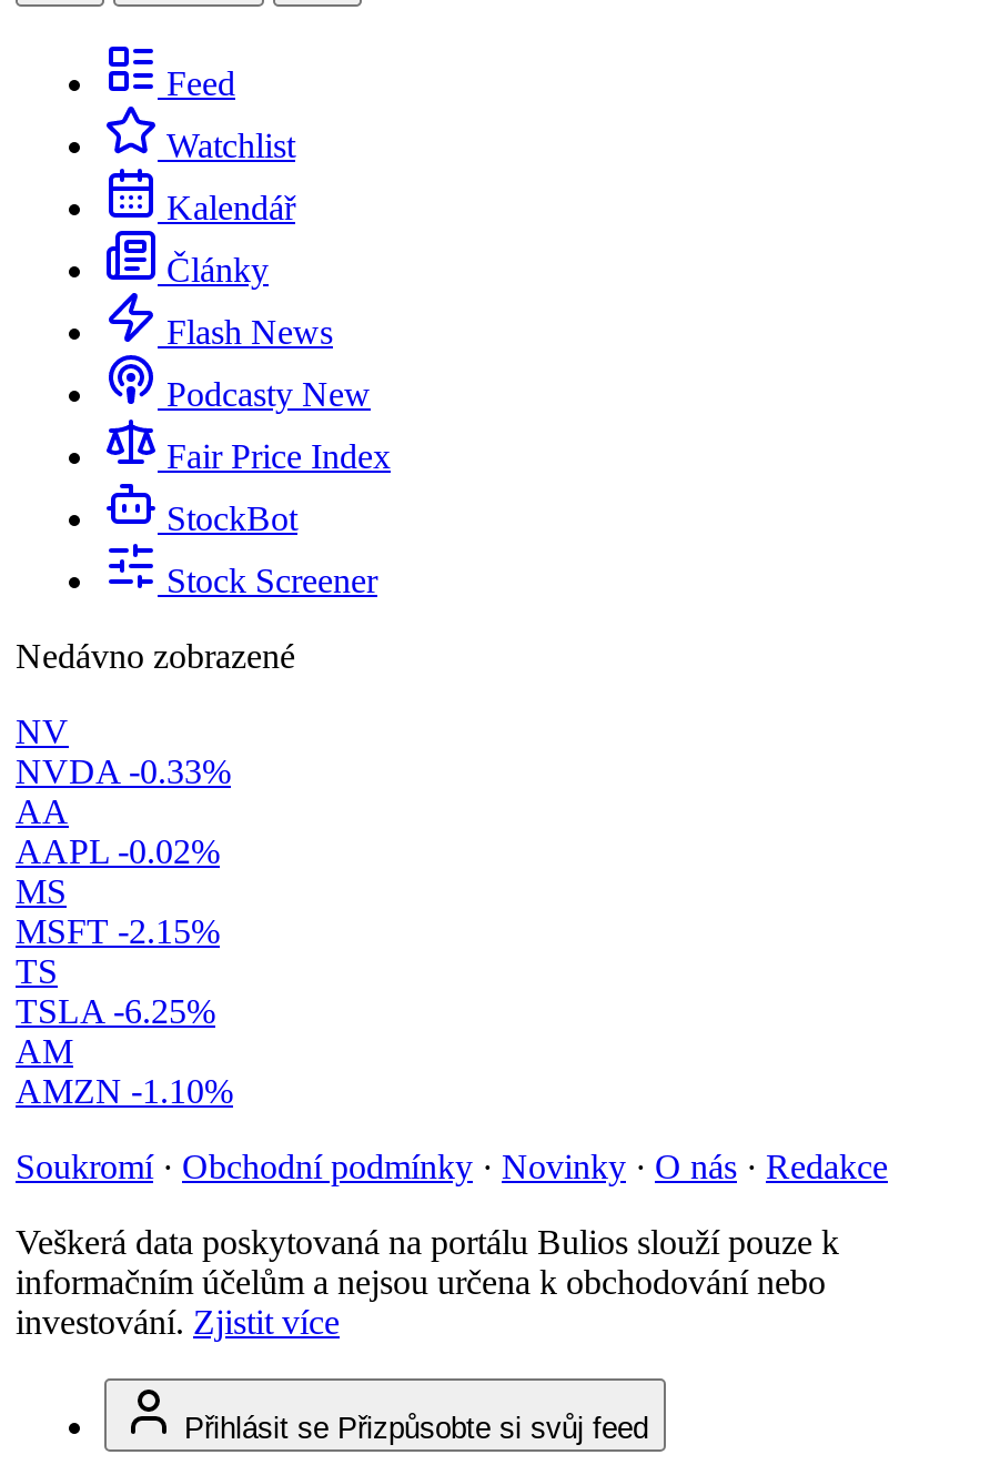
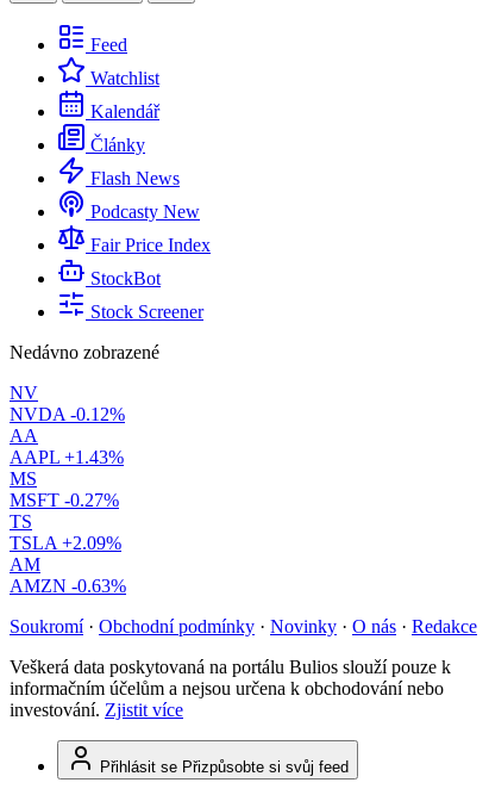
[16,753,231,790] NVDA -0.33% -> [10,404,125,424] NVDA -0.12%
[16,833,220,870] AAPL -0.02% -> [10,447,124,467] AAPL +1.43%
[16,913,220,950] MSFT -2.15% -> [10,490,119,510] MSFT -0.27%
[16,992,215,1030] TSLA -6.25% -> [10,533,121,553] TSLA +2.09%
[16,1072,233,1110] AMZN -1.10% -> [10,576,126,596] AMZN -0.63%

